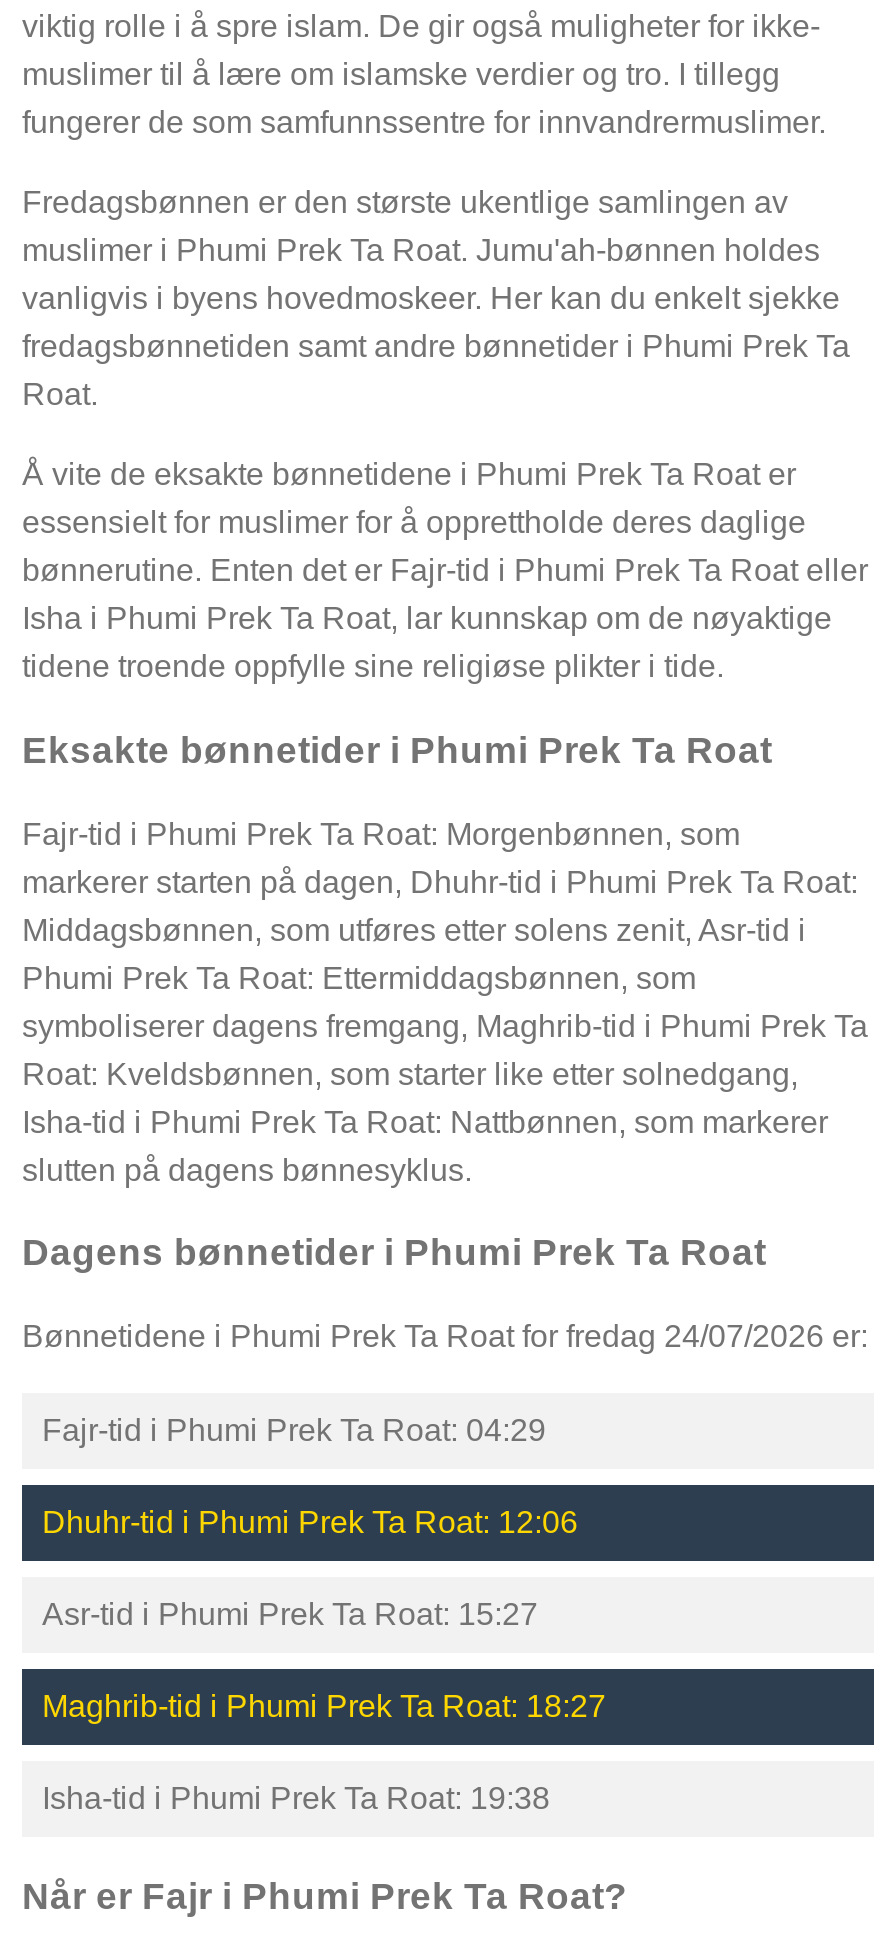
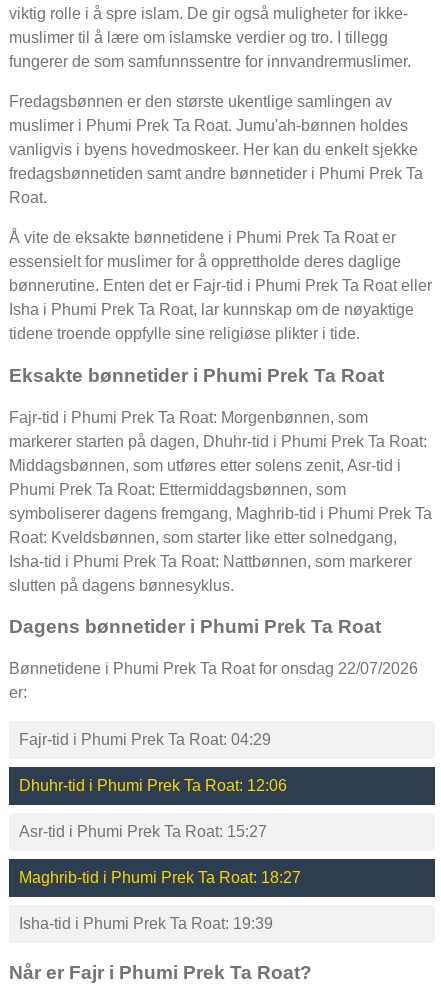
[22,1319,868,1353] Bønnetidene i Phumi Prek Ta Roat for fredag 24/07/2026 er: -> [9,660,418,701] Bønnetidene i Phumi Prek Ta Roat for onsdag 22/07/2026 | er:
[42,1781,550,1815] Isha-tid i Phumi Prek Ta Roat: 19:38 -> [19,915,273,932] Isha-tid i Phumi Prek Ta Roat: 19:39

